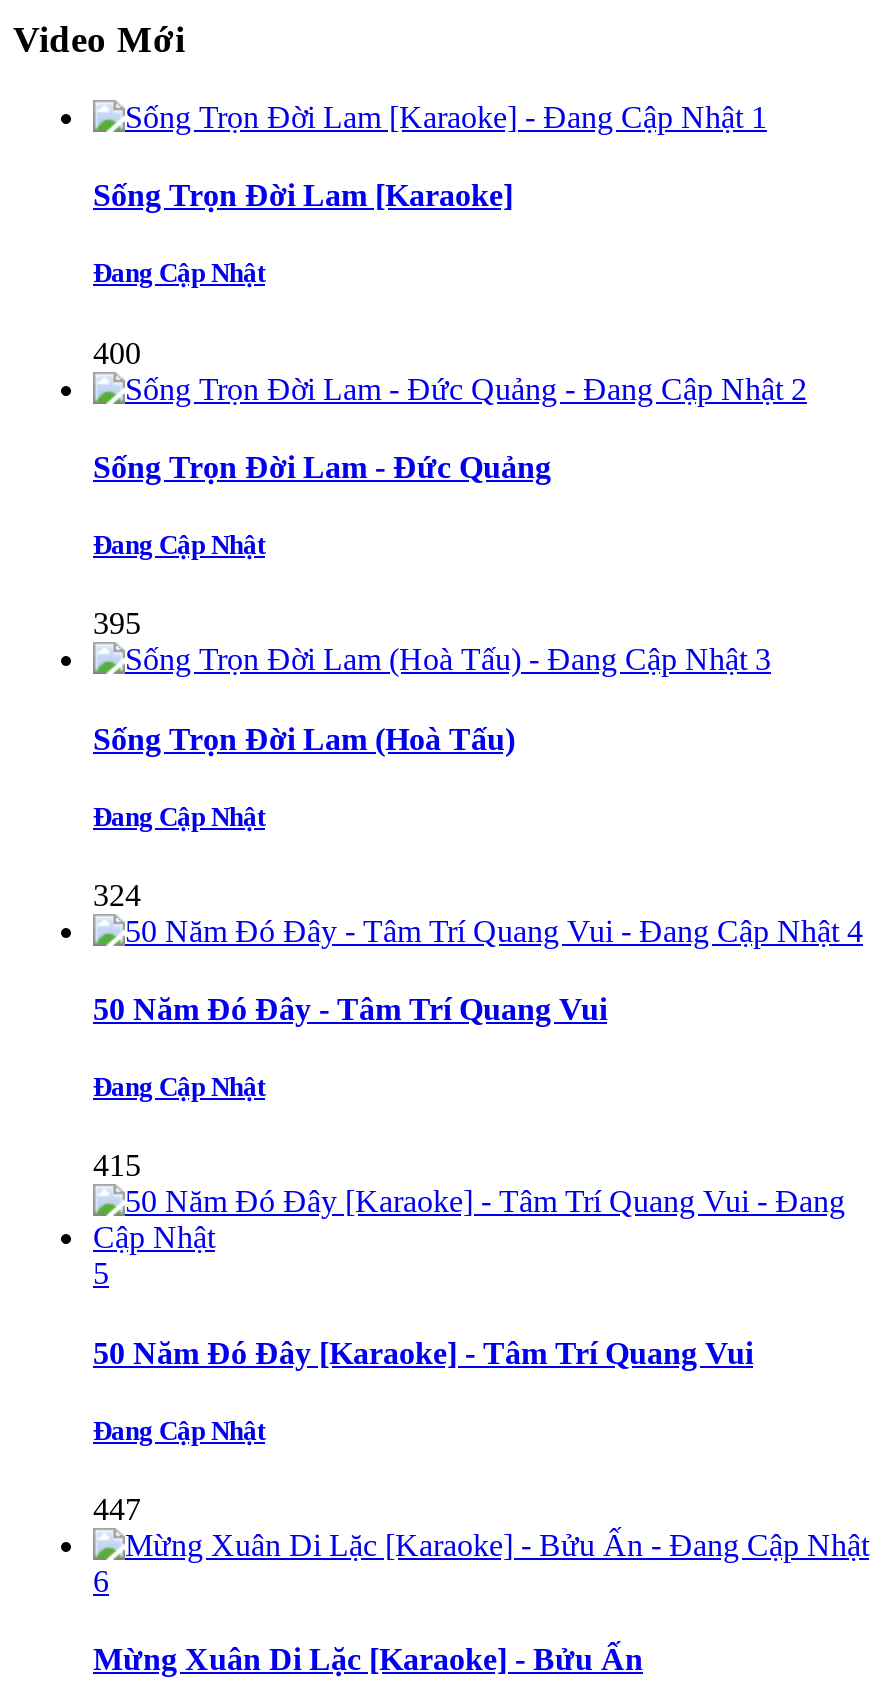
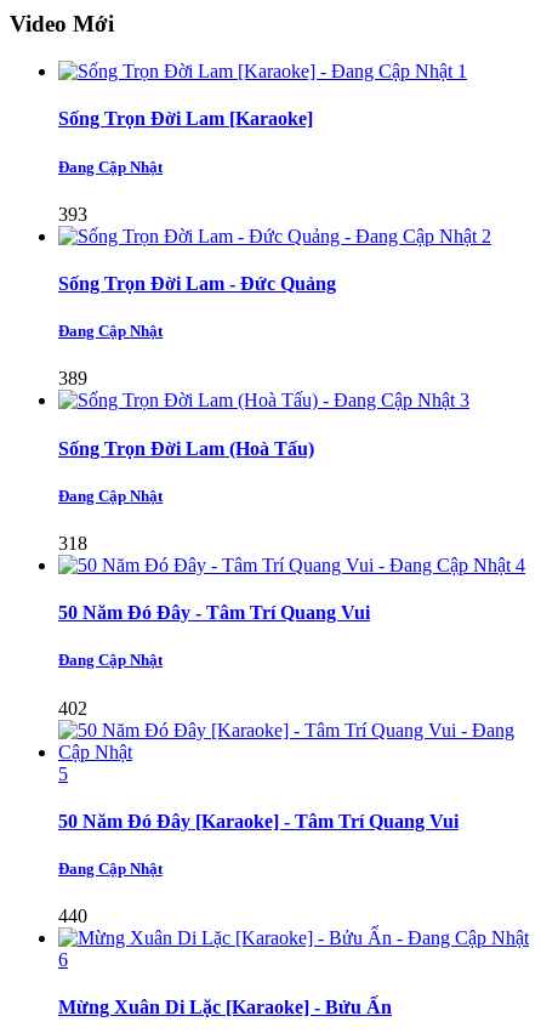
[93,335,141,369] 400 -> [58,204,87,224] 393
[93,607,141,641] 395 -> [58,368,87,389] 389
[93,878,141,912] 324 -> [58,533,87,553] 318
[93,1149,141,1183] 415 -> [58,697,87,718] 402
[93,1492,141,1526] 447 -> [58,906,87,926] 440

